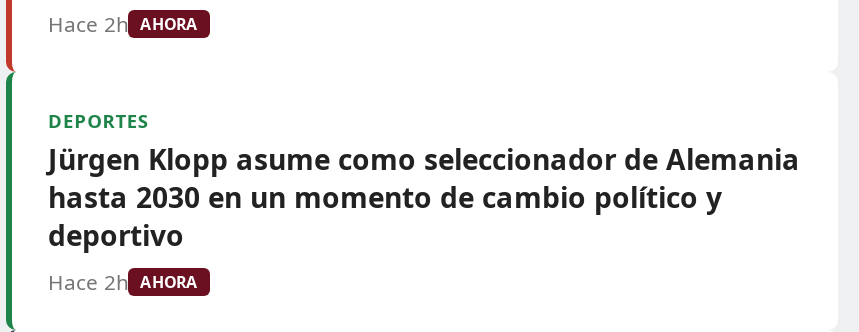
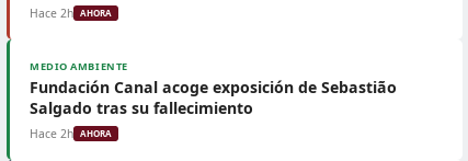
[48,108,800,254] DEPORTES | Jürgen Klopp asume como seleccionador de Alemania | hasta 2030 en un momento de cambio político y | deportivo -> [30,59,397,118] MEDIO AMBIENTE | Fundación Canal acoge exposición de Sebastião | Salgado tras su fallecimiento

